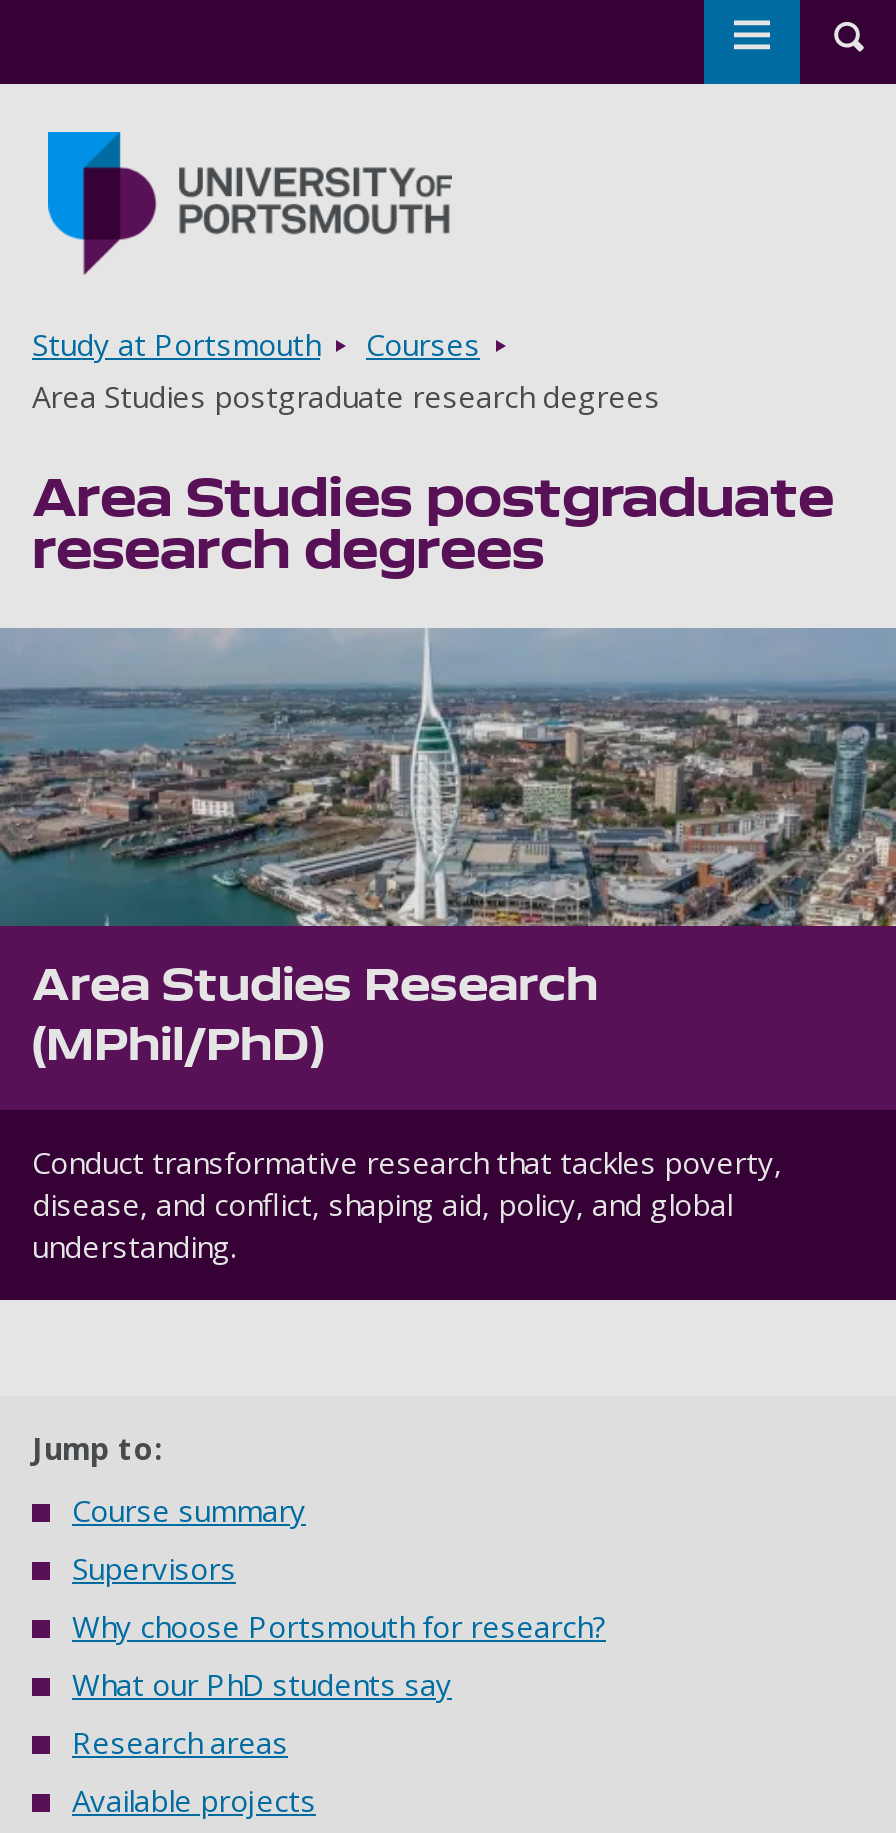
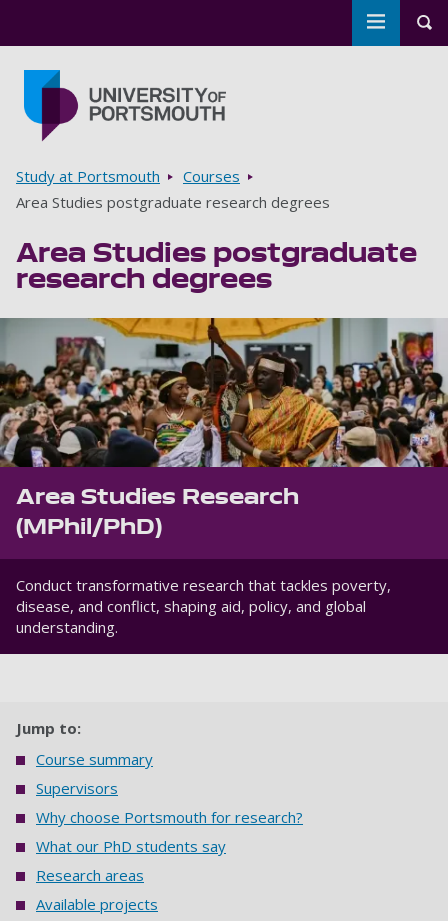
[6,628,890,928] [image] -> [3,317,445,468] [image]

